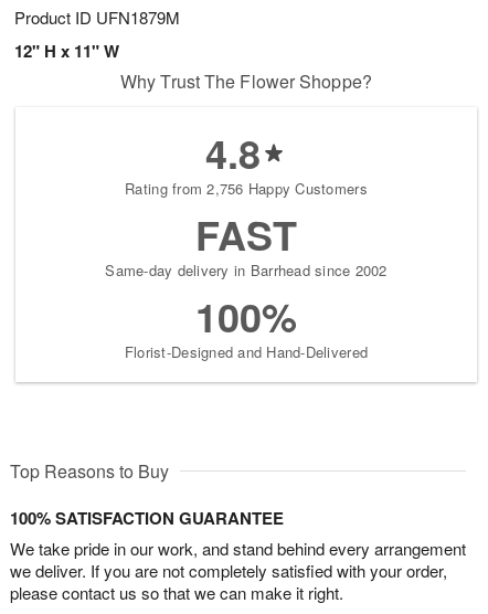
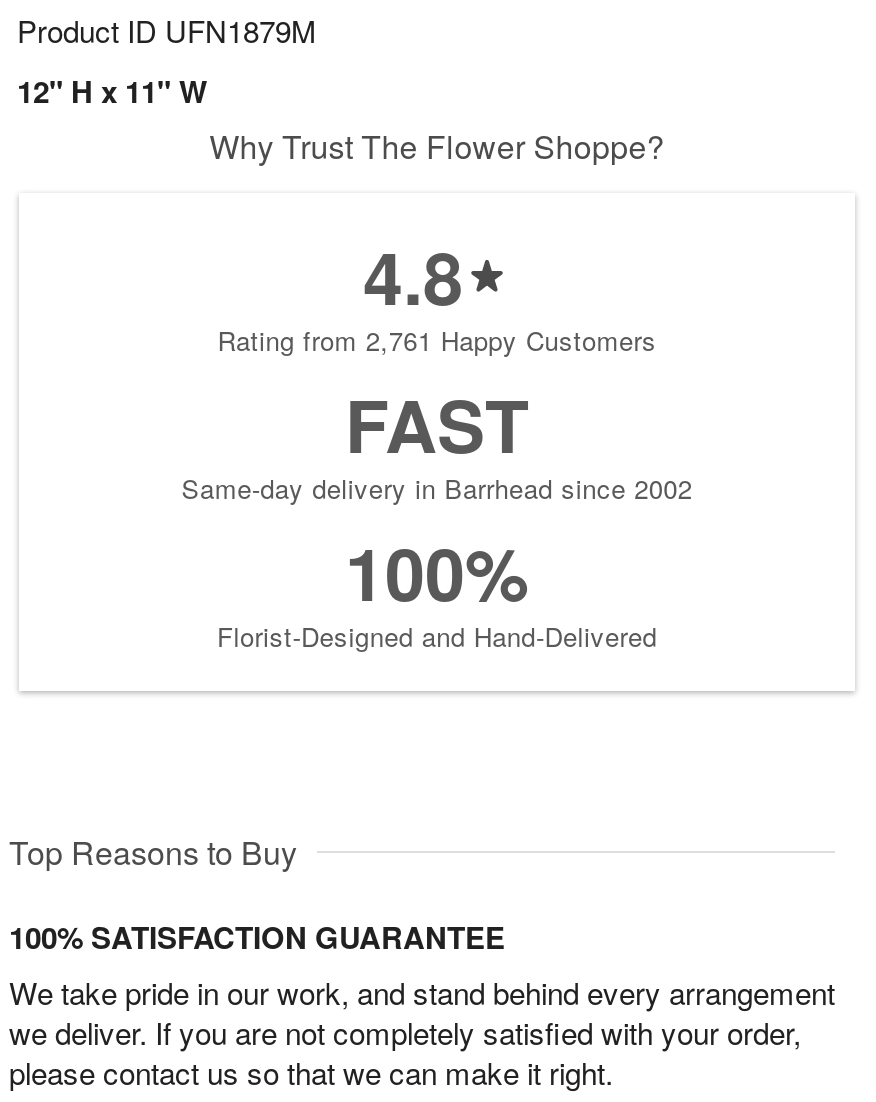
[125,178,367,199] Rating from 2,756 Happy Customers -> [217,322,657,360] Rating from 2,761 Happy Customers

